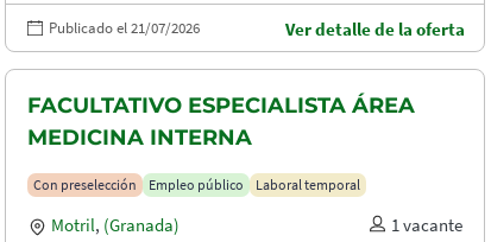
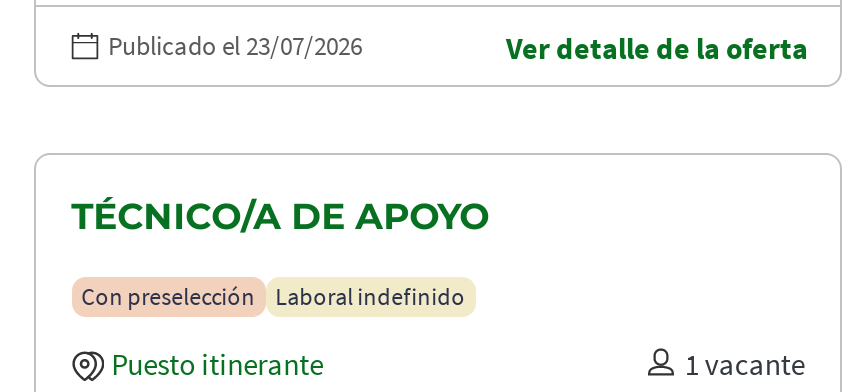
[49,17,200,37] Publicado el 21/07/2026 -> [108,28,362,62] Publicado el 23/07/2026
[27,93,414,151] FACULTATIVO ESPECIALISTA ÁREA | MEDICINA INTERNA -> [71,194,489,238] TÉCNICO/A DE APOYO
[148,176,360,194] Empleo público | Laboral temporal -> [275,280,465,310] Laboral indefinido
[51,214,179,236] Motril, (Granada) -> [111,344,323,382] Puesto itinerante

